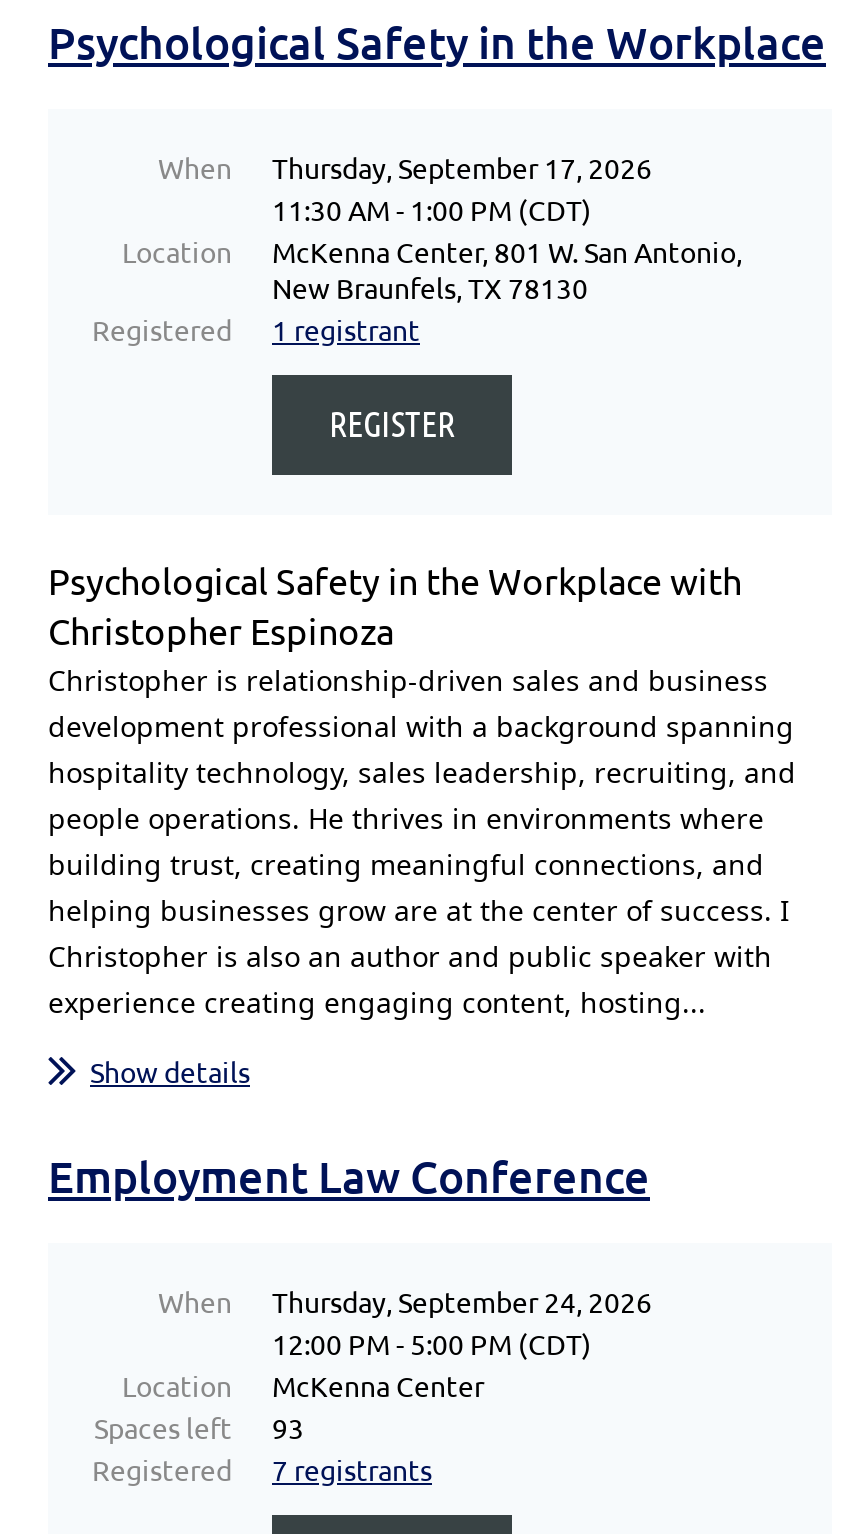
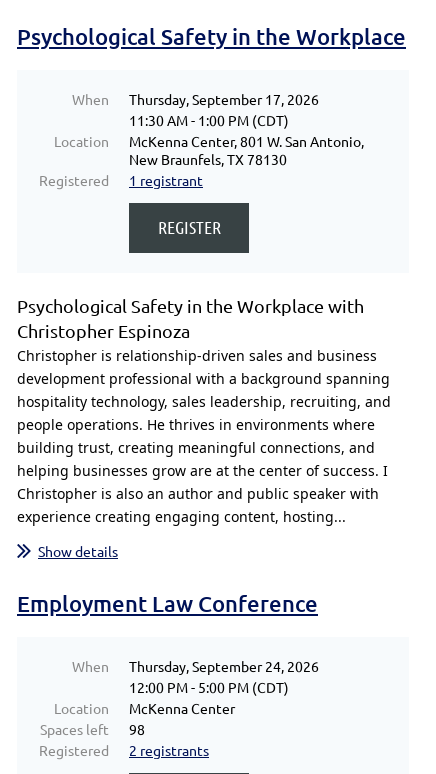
[94,1408,304,1444] Spaces left 93 -> [40,719,145,737] Spaces left 98
[92,1450,432,1486] Registered 7 registrants -> [39,740,209,758] Registered 2 registrants

